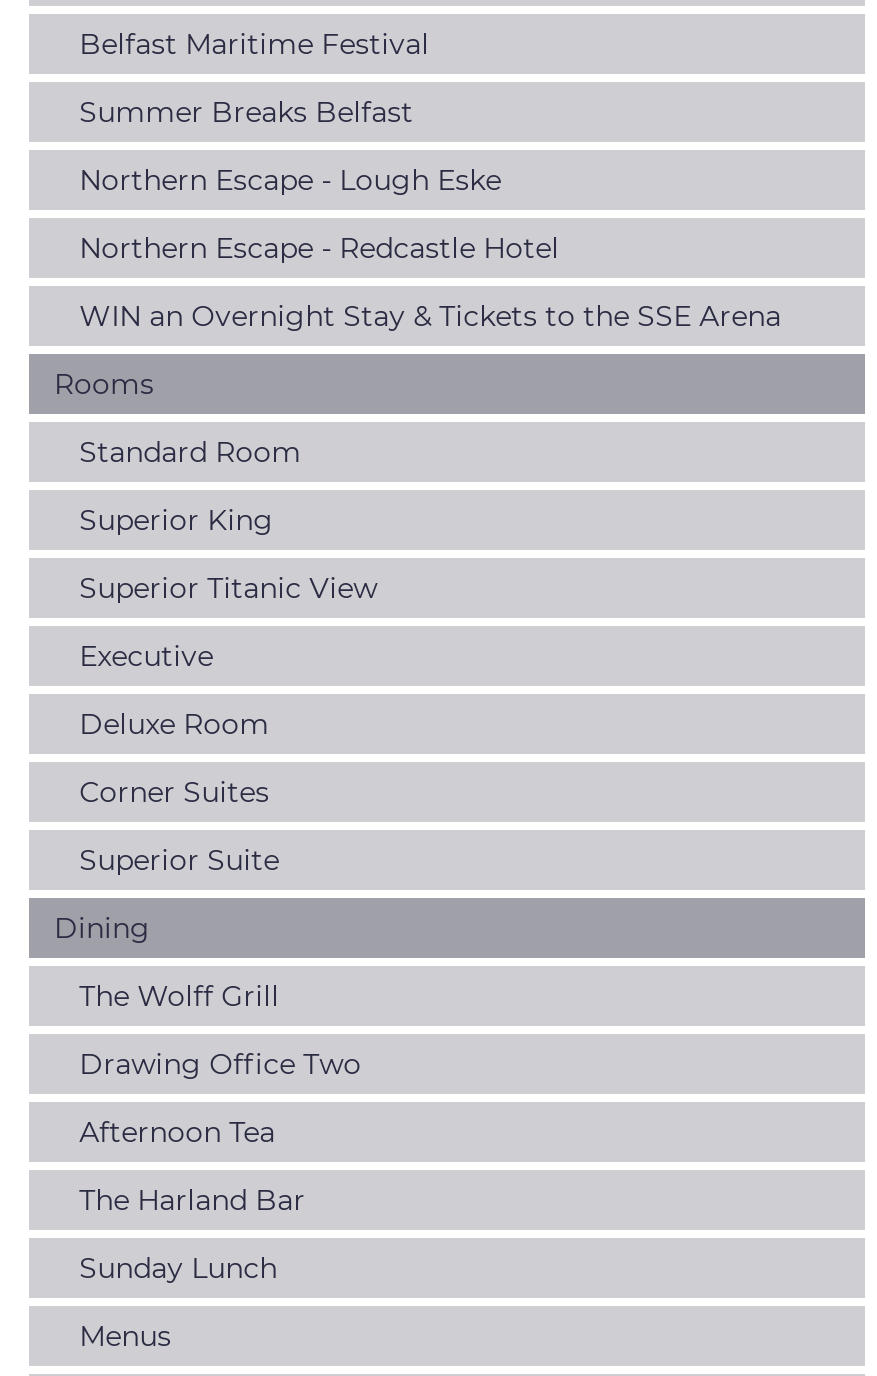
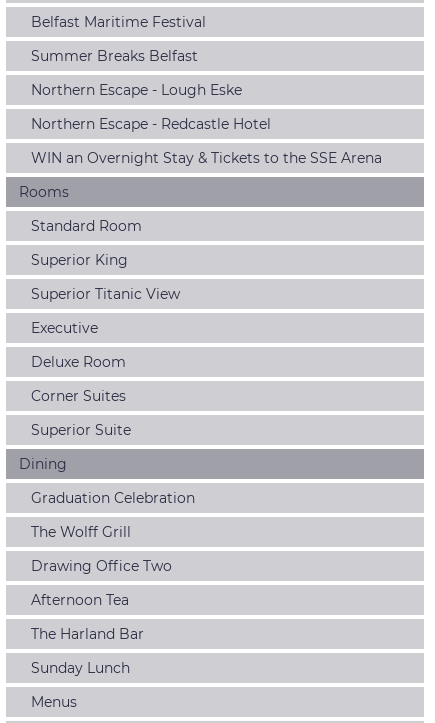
none -> [31,488,195,506] Graduation Celebration

